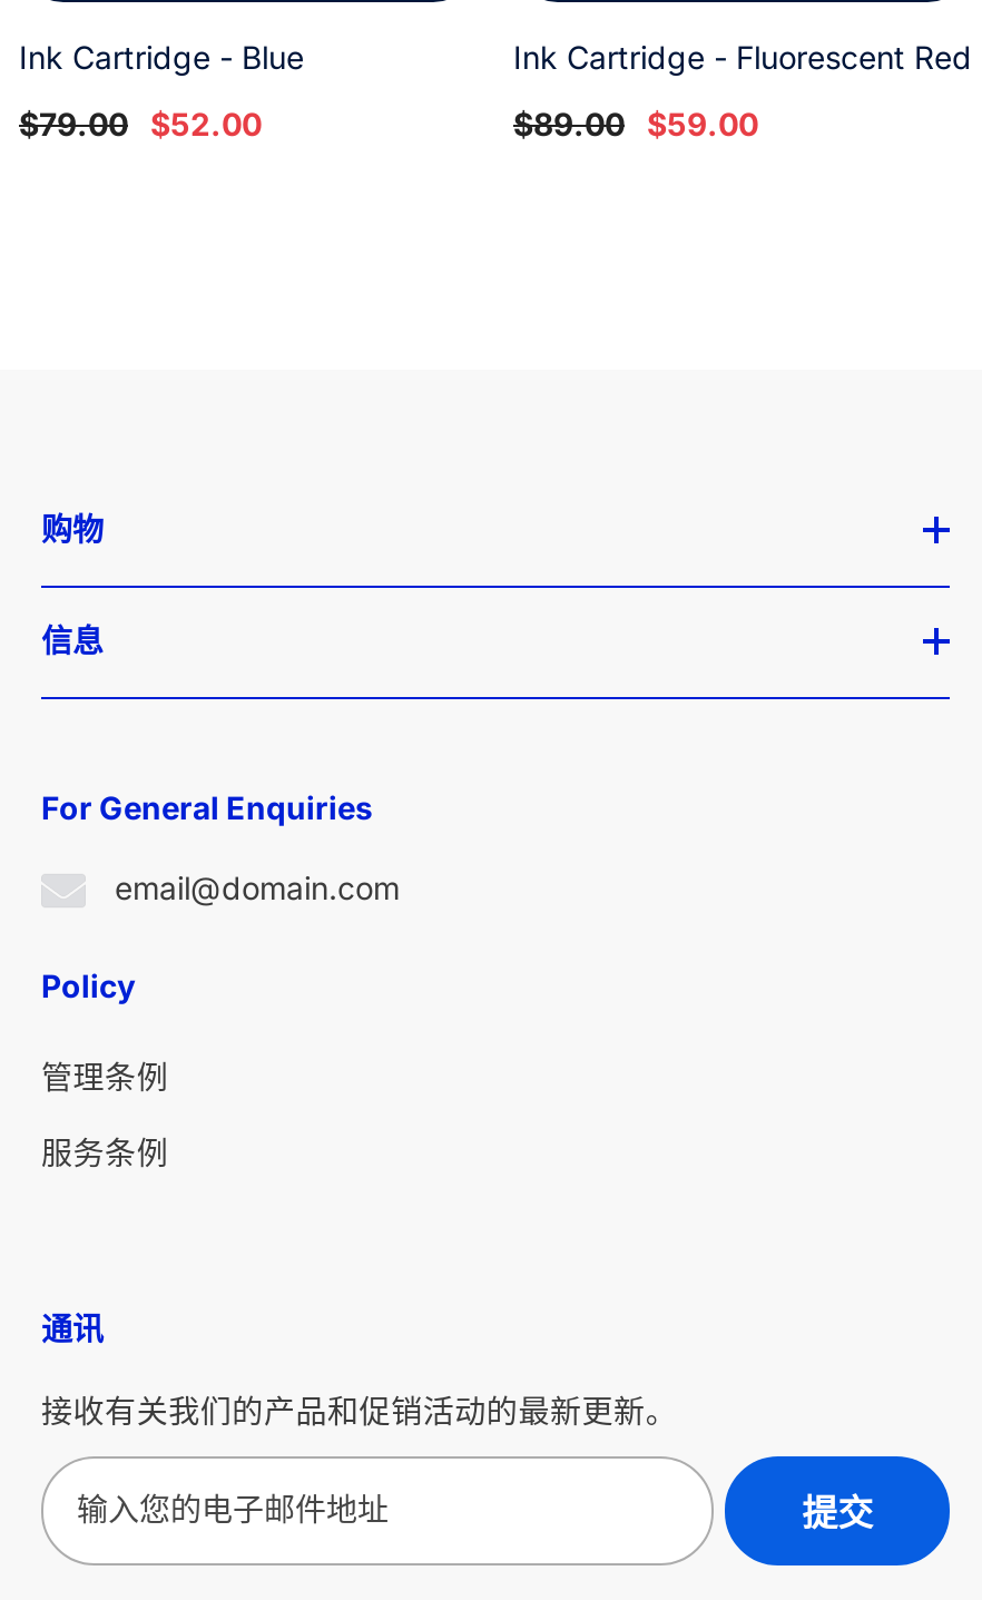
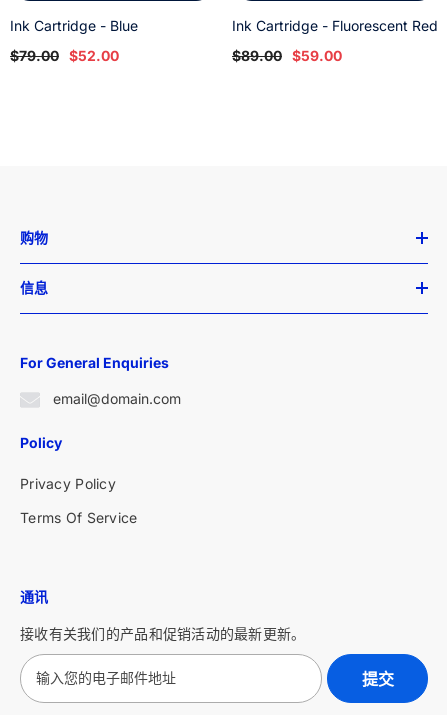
[41,1058,168,1096] 管理条例 -> [20,475,116,492] Privacy Policy
[41,1133,168,1171] 服务条例 -> [20,509,137,526] Terms Of Service

